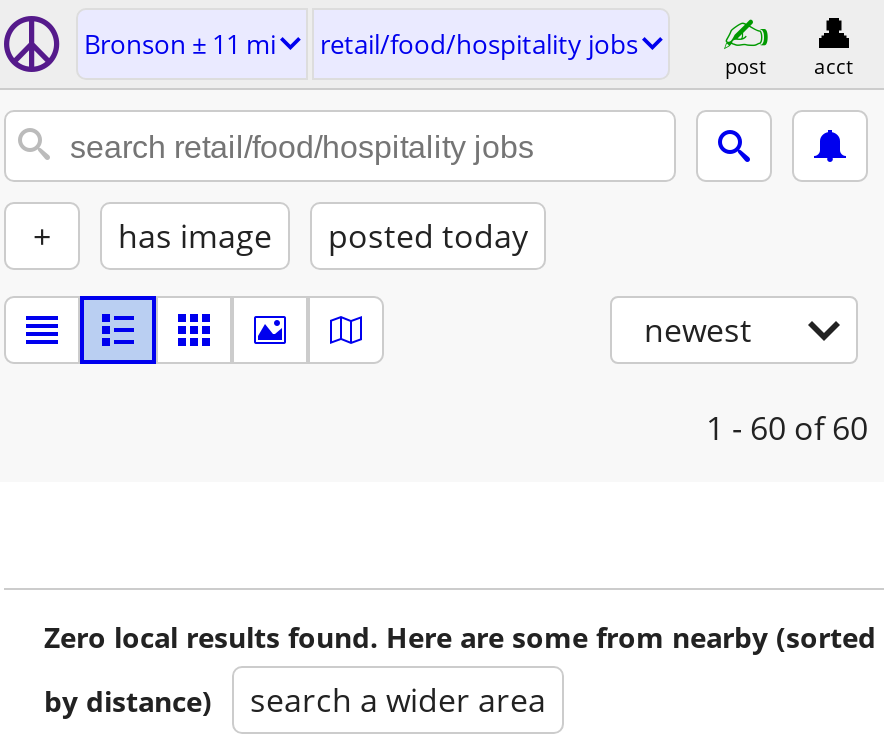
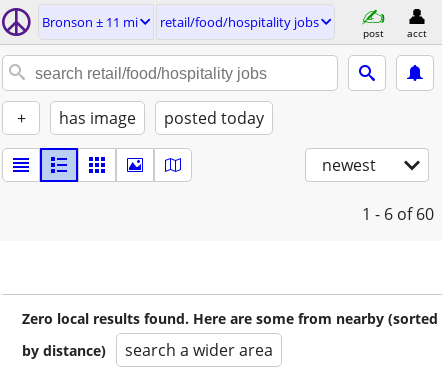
[706,406,868,450] 1 - 60 of 60 -> [362,203,434,225] 1 - 6 of 60

